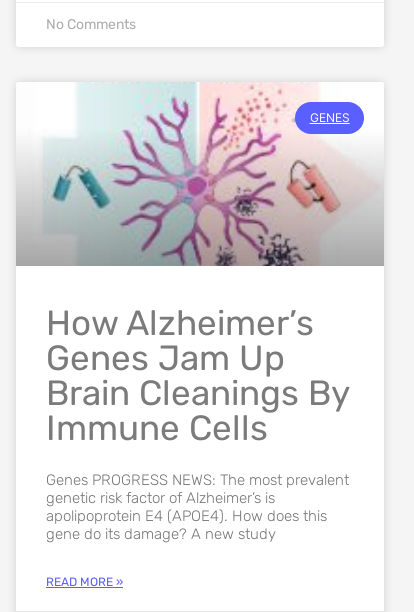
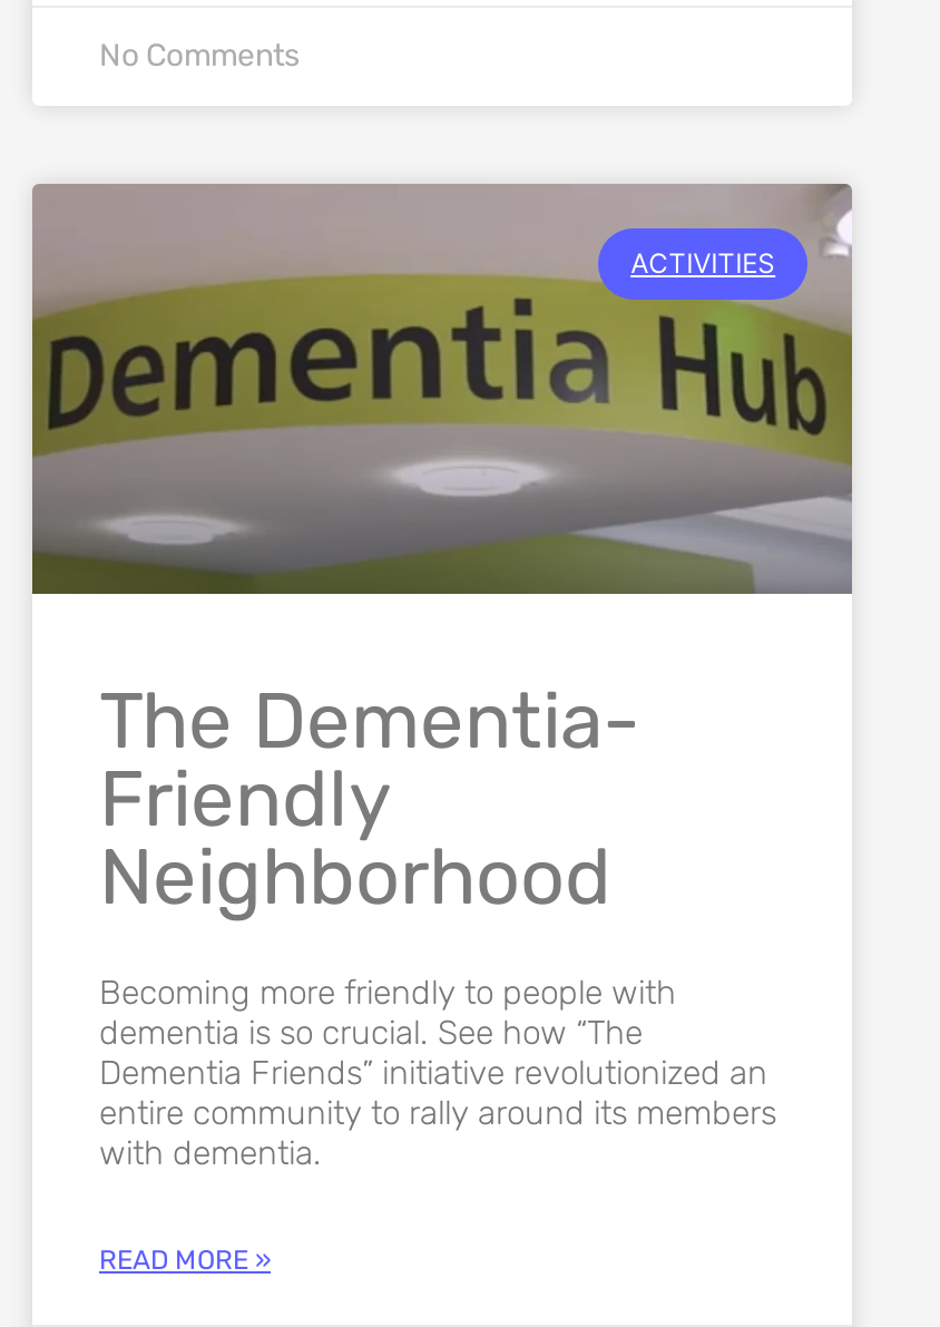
[16,82,384,267] [image] | GENES -> [30,182,854,596] [image] | ACTIVITIES
[46,302,349,449] How Alzheimer’s | Genes Jam Up | Brain Cleanings By | Immune Cells -> [99,674,640,923] The Dementia- | Friendly | Neighborhood
[46,471,349,543] Genes PROGRESS NEWS: The most prevalent | genetic risk factor of Alzheimer’s is | apolipoprotein E4 (APOE4). How does this | gene do its damage? A new study -> [99,972,776,1173] Becoming more friendly to people with | dementia is so crucial. See how “The | Dementia Friends” initiative revolutionized an | entire community to rally around its members | with dementia.

